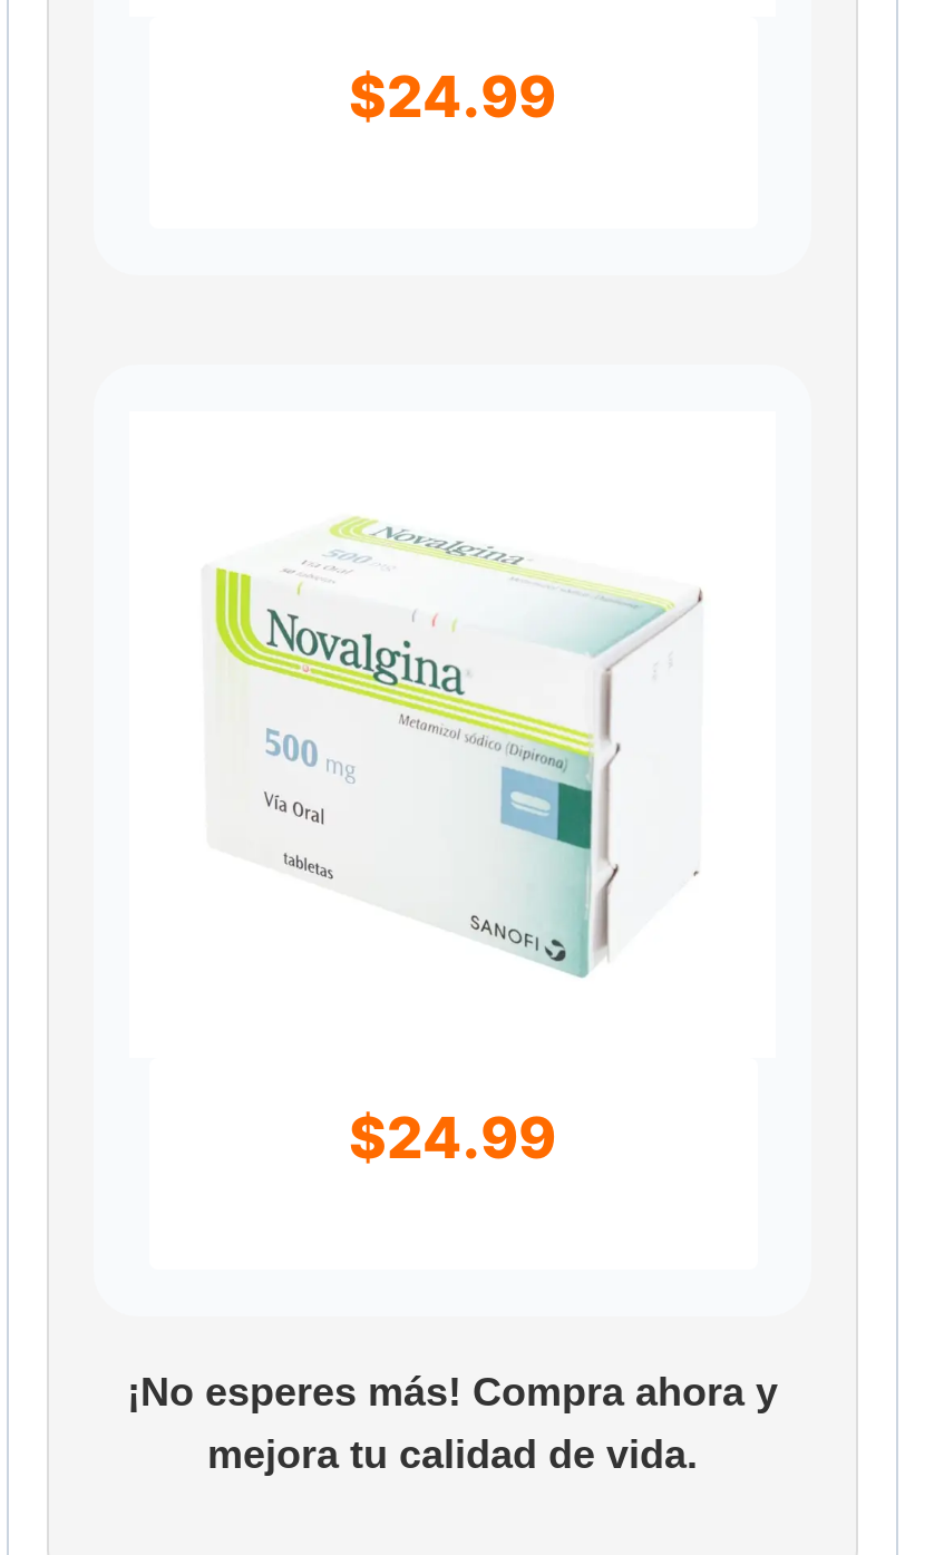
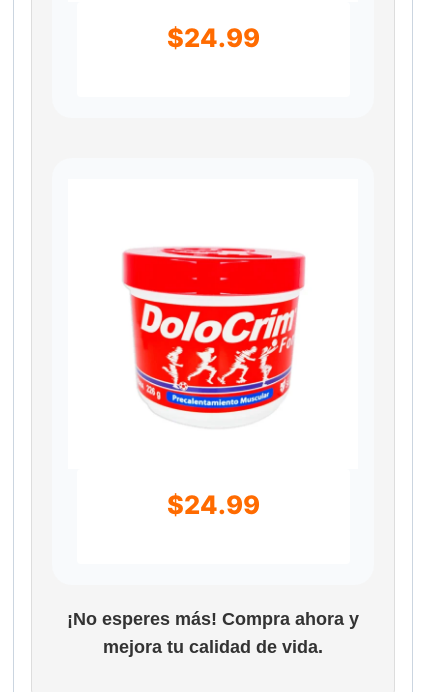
[210,514,704,980] [image] -> [106,227,311,432] [image]

